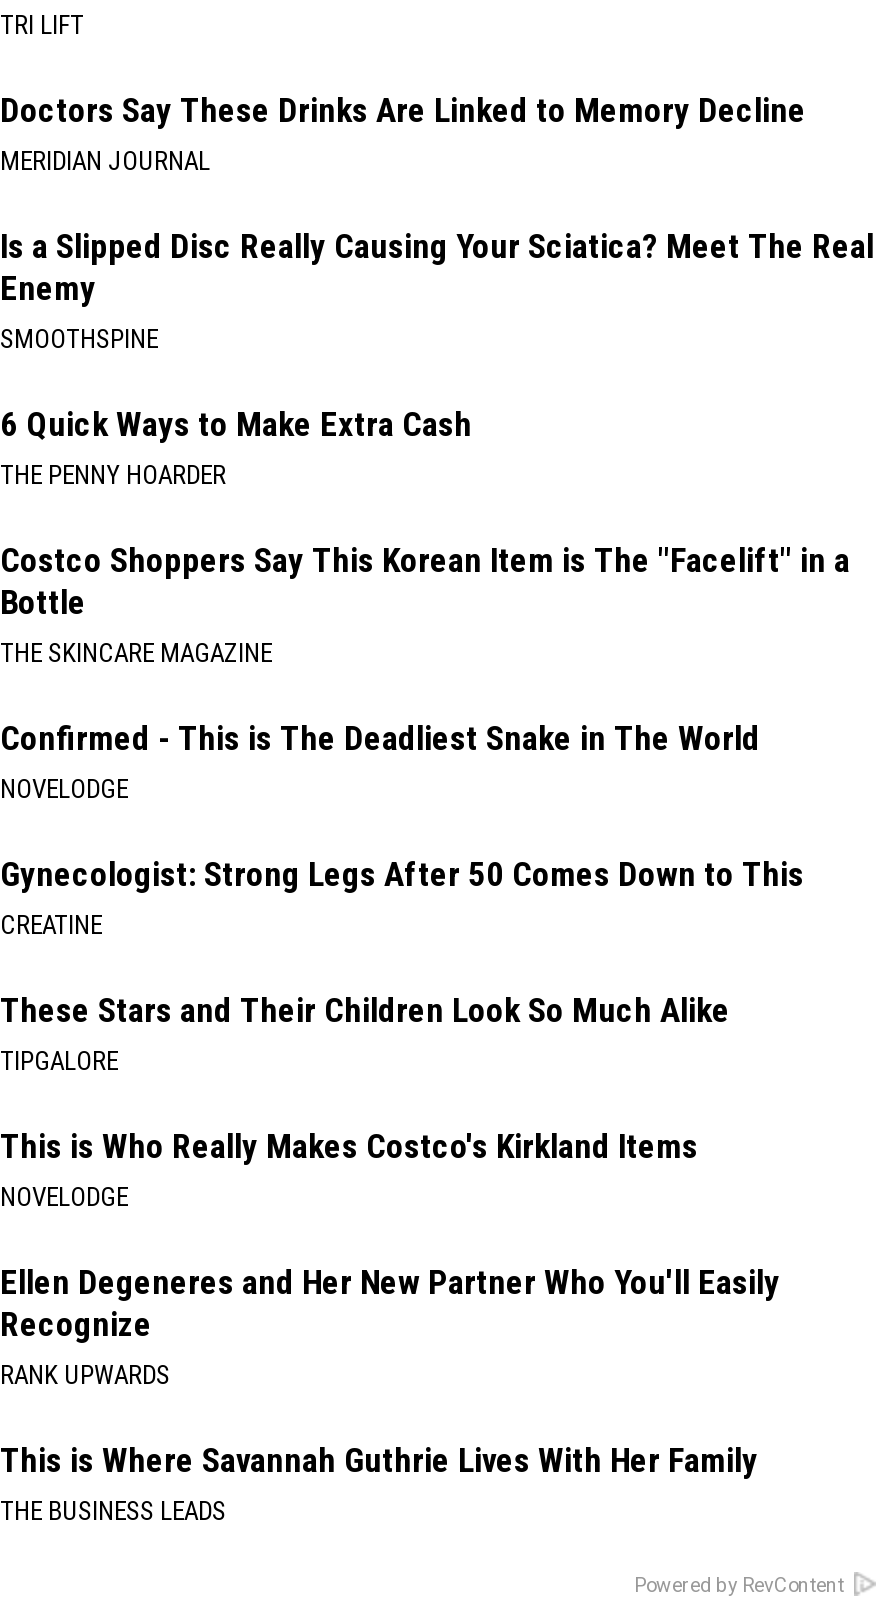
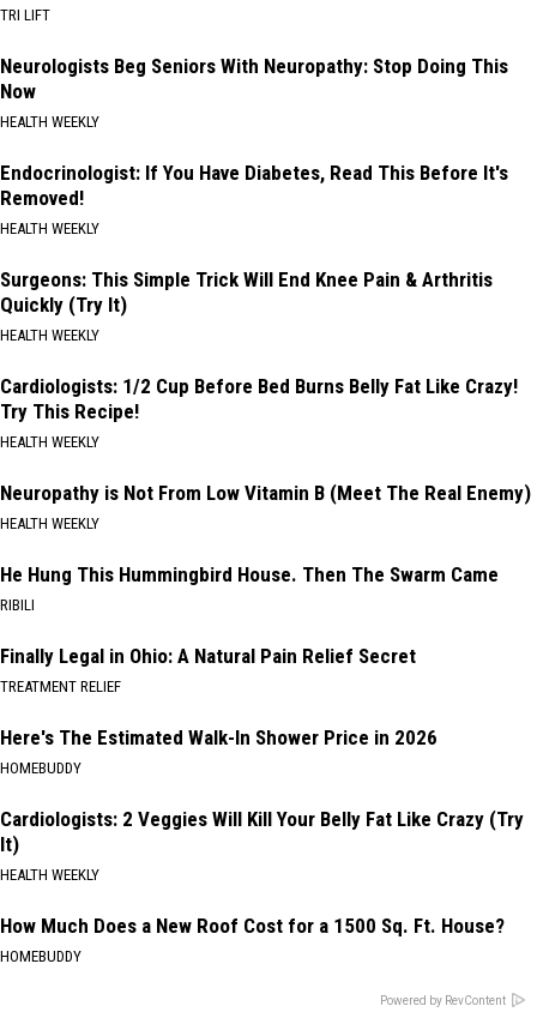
[0,89,806,175] Doctors Say These Drinks Are Linked to Memory Decline | MERIDIAN JOURNAL -> [0,54,508,130] Neurologists Beg Seniors With Neuropathy: Stop Doing This | Now | HEALTH WEEKLY
[0,225,874,353] Is a Slipped Disc Really Causing Your Sciatica? Meet The Real | Enemy | SMOOTHSPINE -> [0,160,508,237] Endocrinologist: If You Have Diabetes, Read This Before It's | Removed! | HEALTH WEEKLY
[0,403,472,489] 6 Quick Ways to Make Extra Cash | THE PENNY HOARDER -> [0,267,493,344] Surgeons: This Simple Trick Will End Knee Pain & Arthritis | Quickly (Try It) | HEALTH WEEKLY
[0,539,850,667] Costco Shoppers Say This Korean Item is The "Facelift" in a | Bottle | THE SKINCARE MAGAZINE -> [0,374,518,450] Cardiologists: 1/2 Cup Before Bed Burns Belly Fat Like Crazy! | Try This Recipe! | HEALTH WEEKLY
[0,717,760,803] Confirmed - This is The Deadliest Snake in The World | NOVELODGE -> [0,480,531,532] Neuropathy is Not From Low Vitamin B (Meet The Real Enemy) | HEALTH WEEKLY
[0,853,804,939] Gynecologist: Strong Legs After 50 Comes Down to This | CREATINE -> [0,562,499,614] He Hung This Hummingbird House. Then The Swarm Came | RIBILI
[0,989,730,1075] These Stars and Their Children Look So Much Alike | TIPGALORE -> [0,644,416,695] Finally Legal in Ohio: A Natural Pain Relief Secret | TREATMENT RELIEF
[0,1125,698,1211] This is Who Really Makes Costco's Kirkland Items | NOVELODGE -> [0,725,438,777] Here's The Estimated Walk-In Shower Price in 2026 | HOMEBUDDY
[0,1261,780,1389] Ellen Degeneres and Her New Partner Who You'll Easily | Recognize | RANK UPWARDS -> [0,807,524,883] Cardiologists: 2 Veggies Will Kill Your Belly Fat Like Crazy (Try | It) | HEALTH WEEKLY
[0,1439,758,1525] This is Where Savannah Guthrie Lives With Her Family | THE BUSINESS LEADS -> [0,913,505,965] How Much Does a New Roof Cost for a 1500 Sq. Ft. House? | HOMEBUDDY

